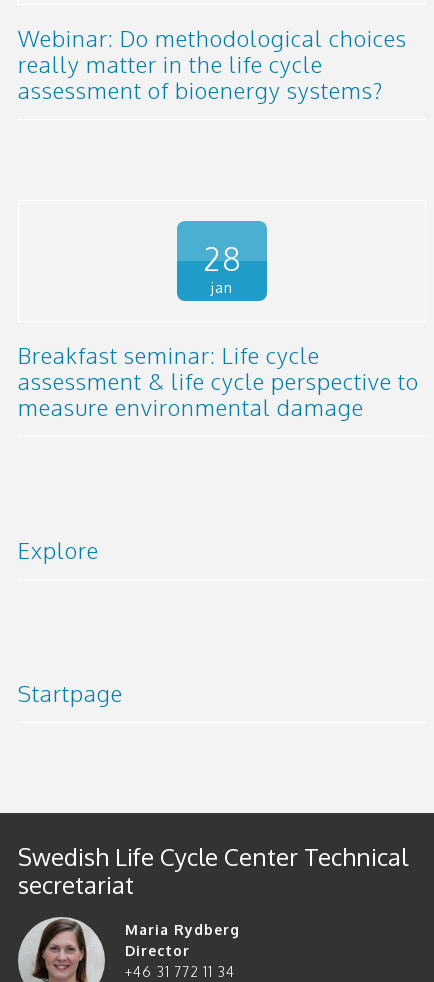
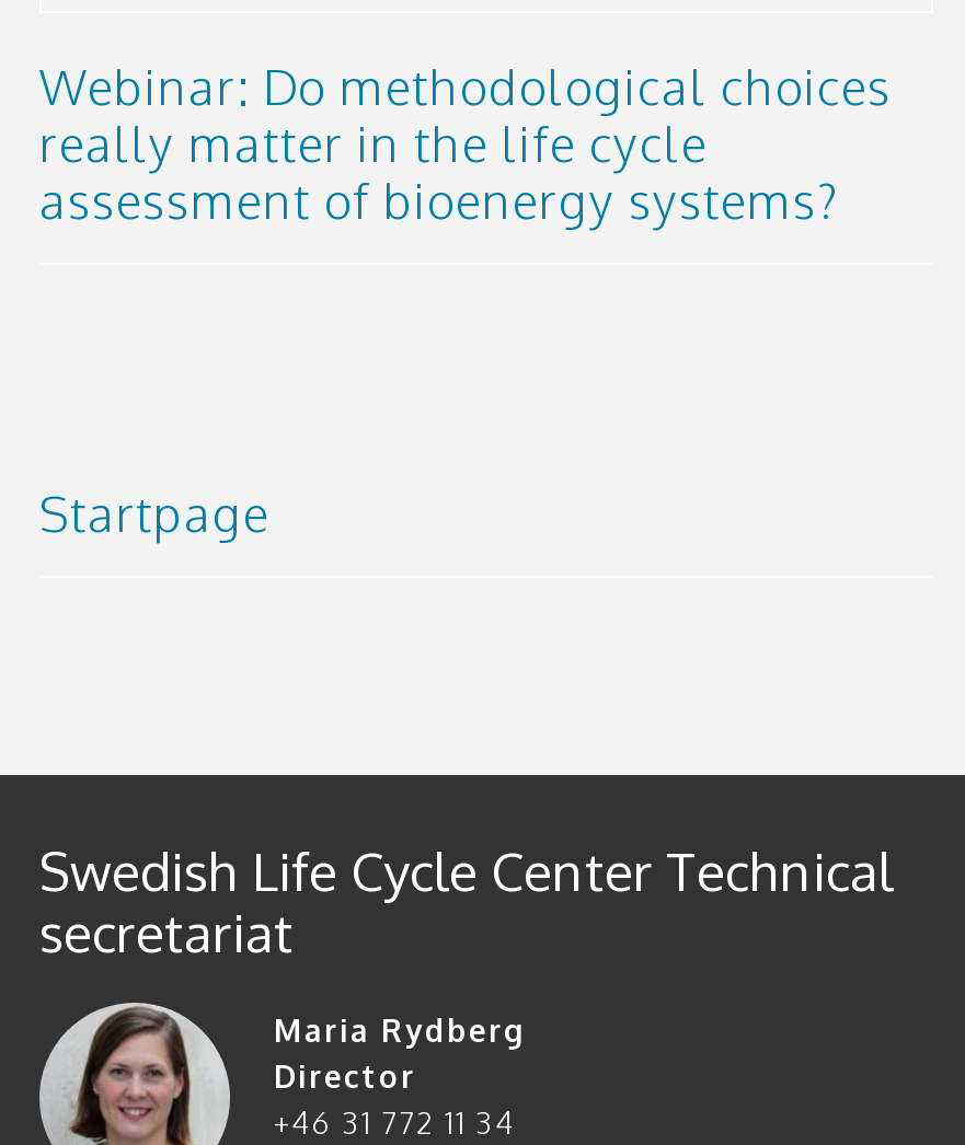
[18,238,419,421] 28 | jan | Breakfast seminar: Life cycle | assessment & life cycle perspective to | measure environmental damage -> none
[18,536,99,564] Explore -> none

